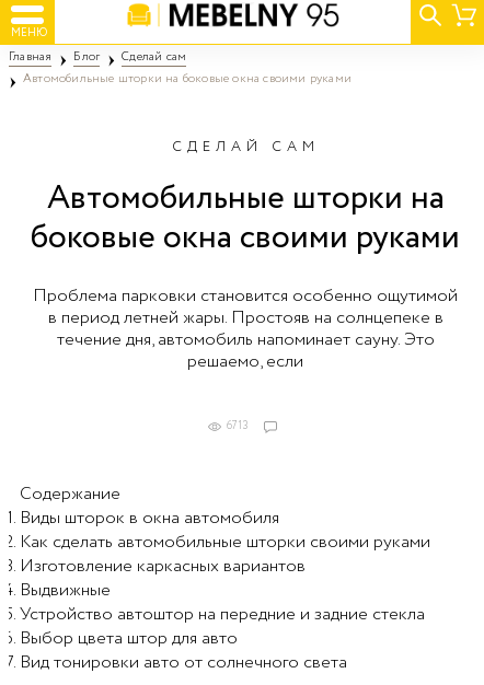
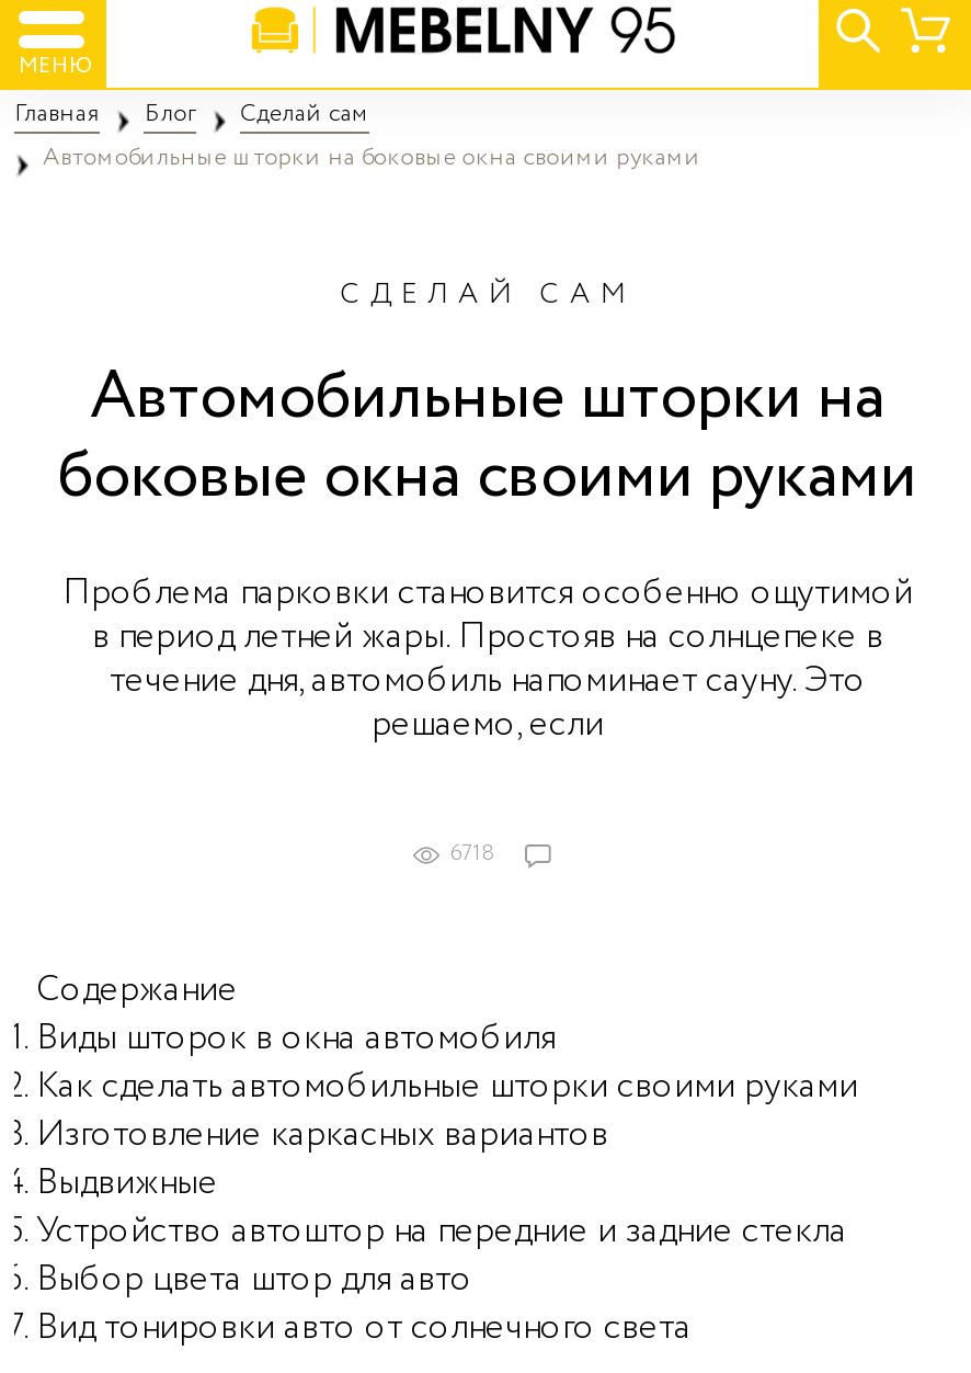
[227,418,247,435] 6713 -> [450,839,492,872] 6718

